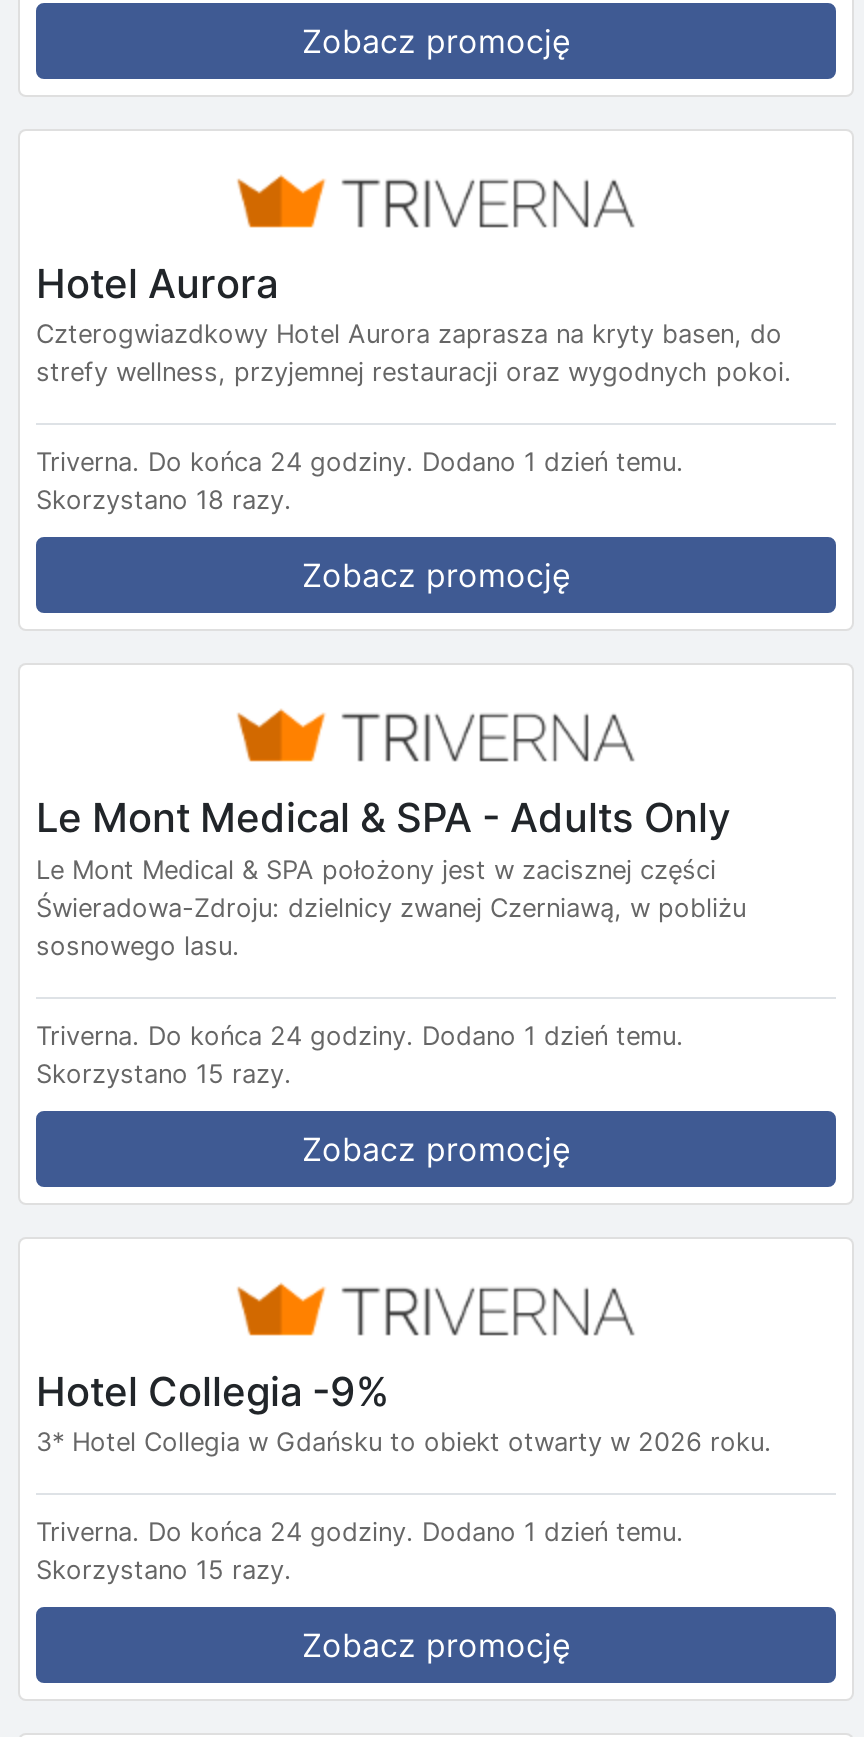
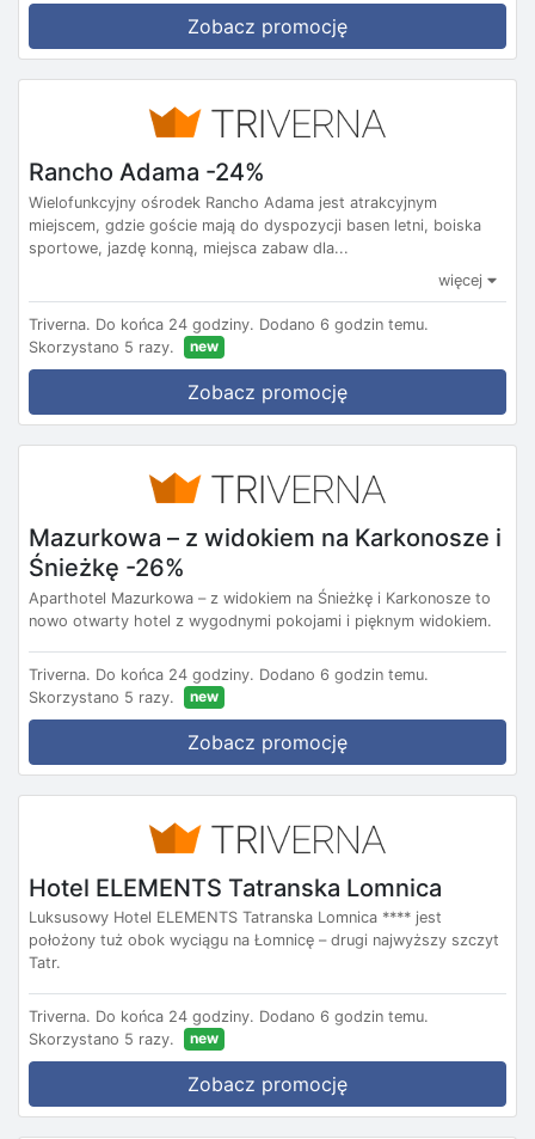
[36,260,792,516] Hotel Aurora | Czterogwiazdkowy Hotel Aurora zaprasza na kryty basen, do | strefy wellness, przyjemnej restauracji oraz wygodnych pokoi. | Triverna. Do końca 24 godziny. Dodano 1 dzień temu. | Skorzystano 18 razy. -> [29,158,487,356] Rancho Adama -24% | Wielofunkcyjny ośrodek Rancho Adama jest atrakcyjnym | miejscem, gdzie goście mają do dyspozycji basen letni, boiska | sportowe, jazdę konną, miejsca zabaw dla... | więcej | Triverna. Do końca 24 godziny. Dodano 6 godzin temu. | Skorzystano 5 razy. | new
[36,795,746,961] Le Mont Medical & SPA - Adults Only | Le Mont Medical & SPA położony jest w zacisznej części | Świeradowa-Zdroju: dzielnicy zwanej Czerniawą, w pobliżu | sosnowego lasu. -> [29,523,502,630] Mazurkowa – z widokiem na Karkonosze i | Śnieżkę -26% | Aparthotel Mazurkowa – z widokiem na Śnieżkę i Karkonosze to | nowo otwarty hotel z wygodnymi pokojami i pięknym widokiem.
[36,1021,684,1089] Triverna. Do końca 24 godziny. Dodano 1 dzień temu. | Skorzystano 15 razy. -> [29,666,429,706] Triverna. Do końca 24 godziny. Dodano 6 godzin temu. | Skorzystano 5 razy. | new
[36,1368,772,1458] Hotel Collegia -9% | 3* Hotel Collegia w Gdańsku to obiekt otwarty w 2026 roku. -> [29,873,499,972] Hotel ELEMENTS Tatranska Lomnica | Luksusowy Hotel ELEMENTS Tatranska Lomnica **** jest | położony tuż obok wyciągu na Łomnicę – drugi najwyższy szczyt | Tatr.
[36,1518,684,1586] Triverna. Do końca 24 godziny. Dodano 1 dzień temu. | Skorzystano 15 razy. -> [29,1008,429,1049] Triverna. Do końca 24 godziny. Dodano 6 godzin temu. | Skorzystano 5 razy. | new

